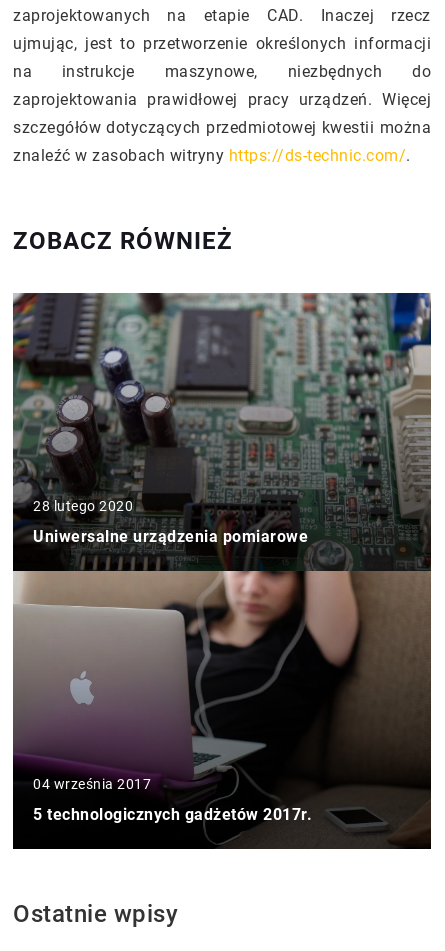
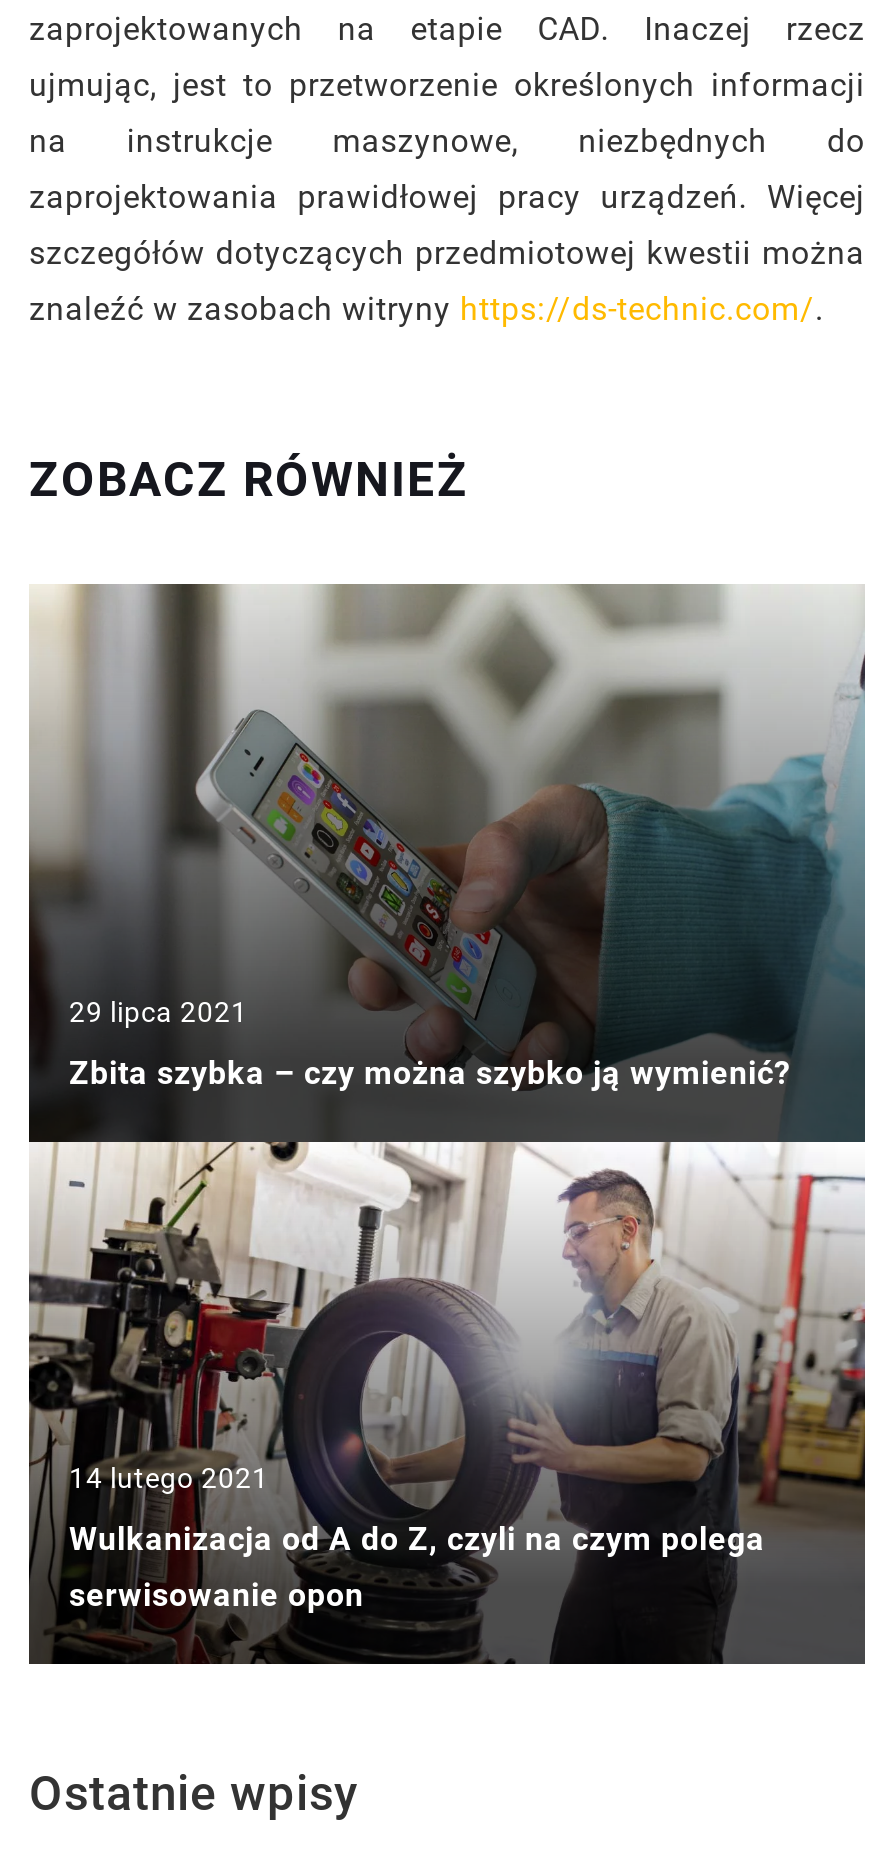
[12,292,432,850] [image] | 28 lutego 2020 | Uniwersalne urządzenia pomiarowe -> [29,584,865,1668] [image] | 29 lipca 2021 | Zbita szybka – czy można szybko ją wymienić?
[33,776,312,824] 04 września 2017 | 5 technologicznych gadżetów 2017r. -> [69,1462,765,1614] 14 lutego 2021 | Wulkanizacja od A do Z, czyli na czym polega | serwisowanie opon

